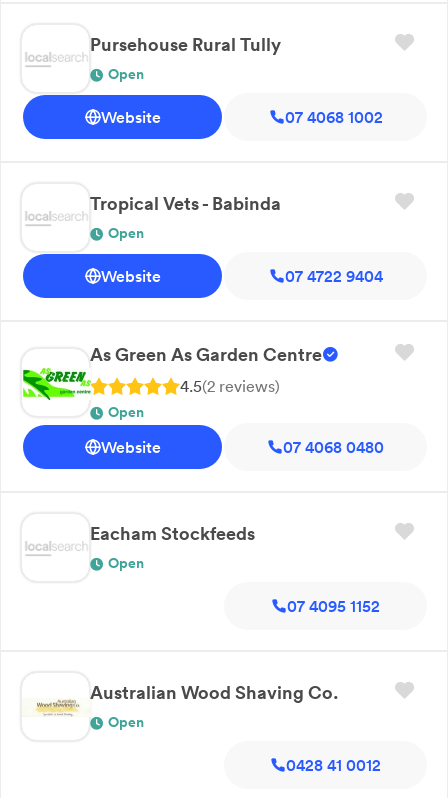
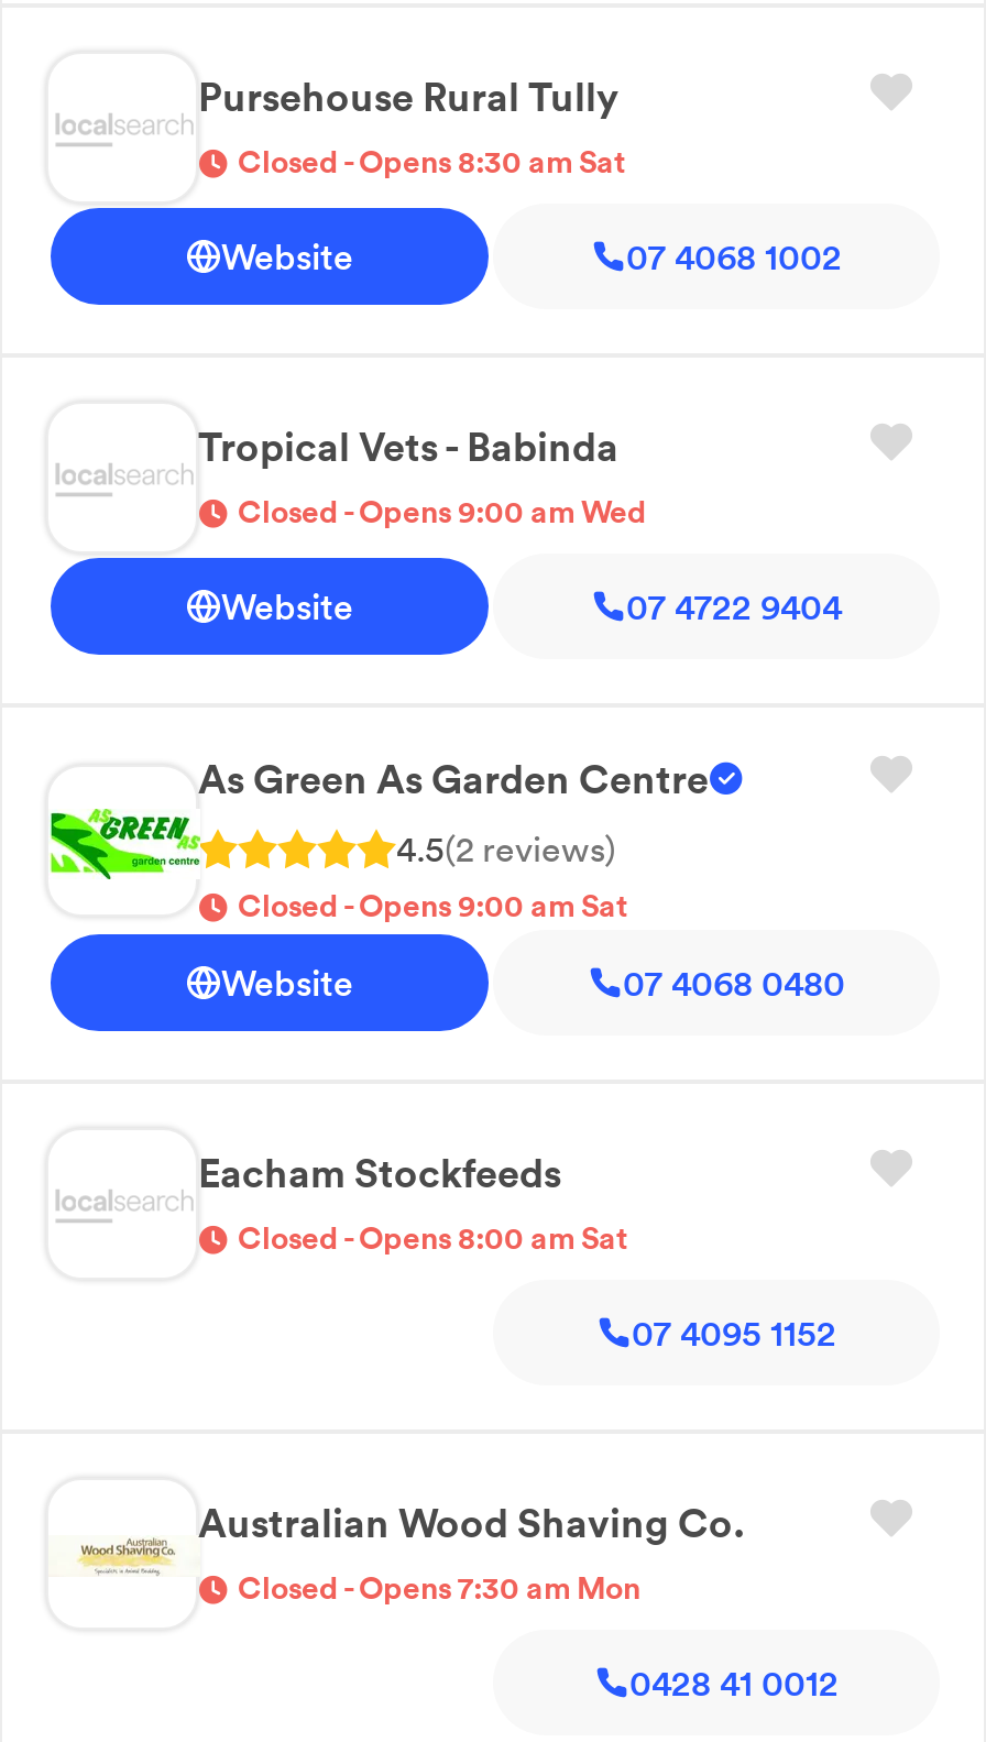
[108,65,144,83] Open -> [238,142,625,182] Closed - Opens 8:30 am Sat
[108,224,144,242] Open -> [238,492,647,532] Closed - Opens 9:00 am Wed
[108,403,144,421] Open -> [238,886,627,925] Closed - Opens 9:00 am Sat
[108,554,144,572] Open -> [238,1218,627,1258] Closed - Opens 8:00 am Sat
[108,713,144,731] Open -> [238,1568,640,1608] Closed - Opens 7:30 am Mon

